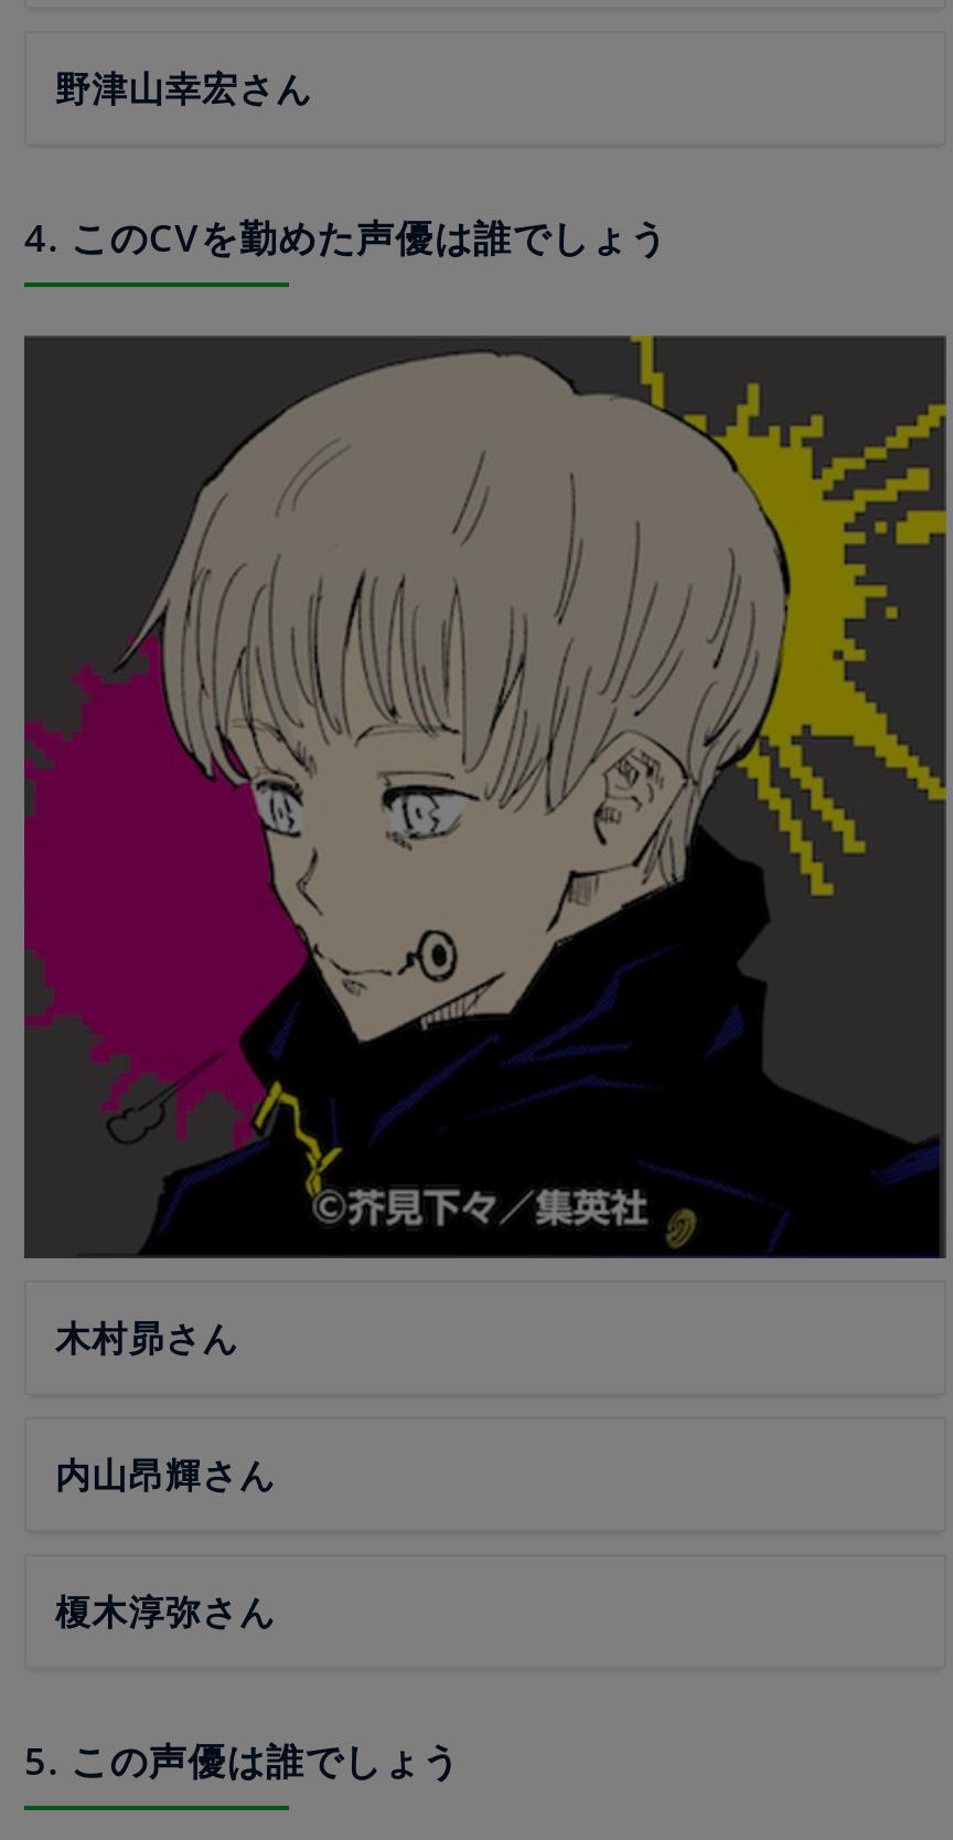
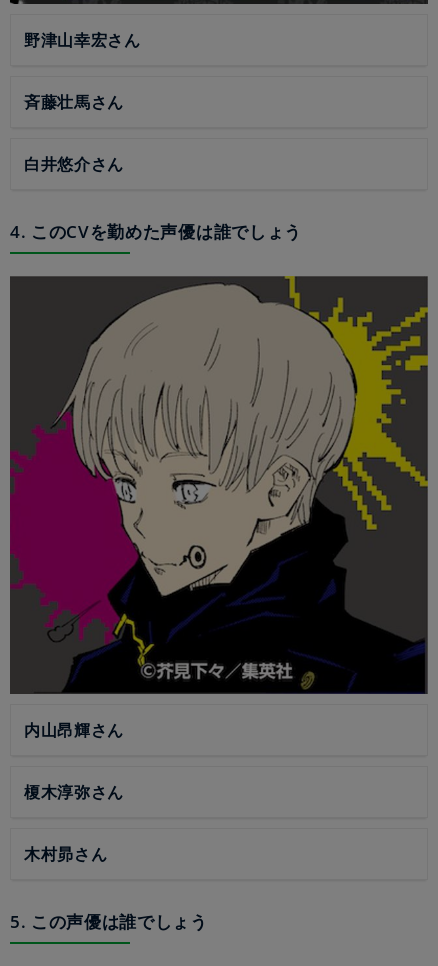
none -> [24,90,124,174] 斉藤壮馬さん | 白井悠介さん
moved [55,1312,239,1361] -> [24,842,107,864]: 木村昴さん

